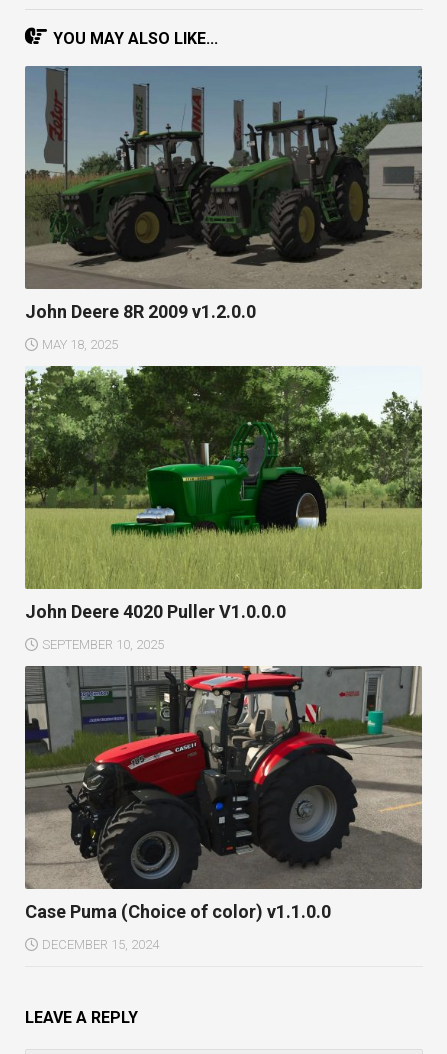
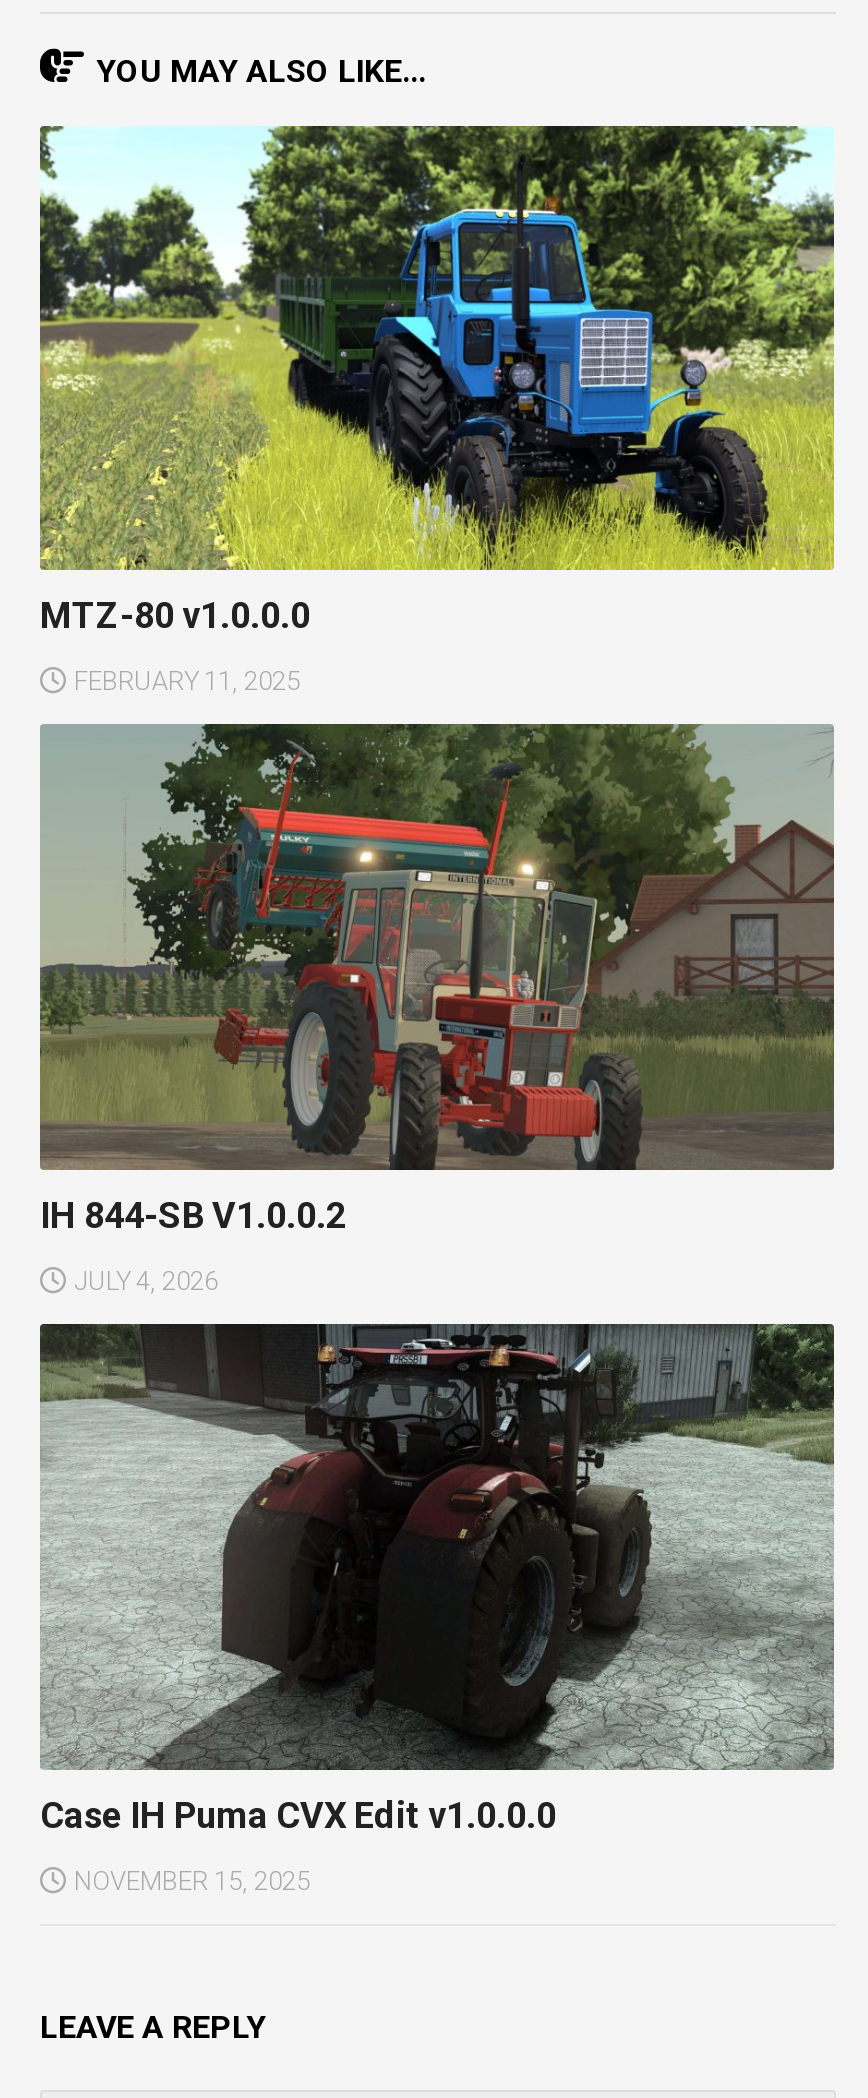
[24,65,423,322] [image] | John Deere 8R 2009 v1.2.0.0 -> [38,124,836,637] [image] | MTZ-80 v1.0.0.0
[42,337,118,352] MAY 18, 2025 -> [74,667,300,697] FEBRUARY 11, 2025
[25,366,423,622] [image] | John Deere 4020 Puller V1.0.0.0 -> [40,722,836,1237] [image] | IH 844-SB V1.0.0.2
[42,637,164,652] SEPTEMBER 10, 2025 -> [74,1267,218,1297] JULY 4, 2026
[24,665,422,922] [image] | Case Puma (Choice of color) v1.1.0.0 -> [40,1322,834,1837] [image] | Case IH Puma CVX Edit v1.0.0.0
[42,937,159,952] DECEMBER 15, 2024 -> [74,1867,310,1897] NOVEMBER 15, 2025

